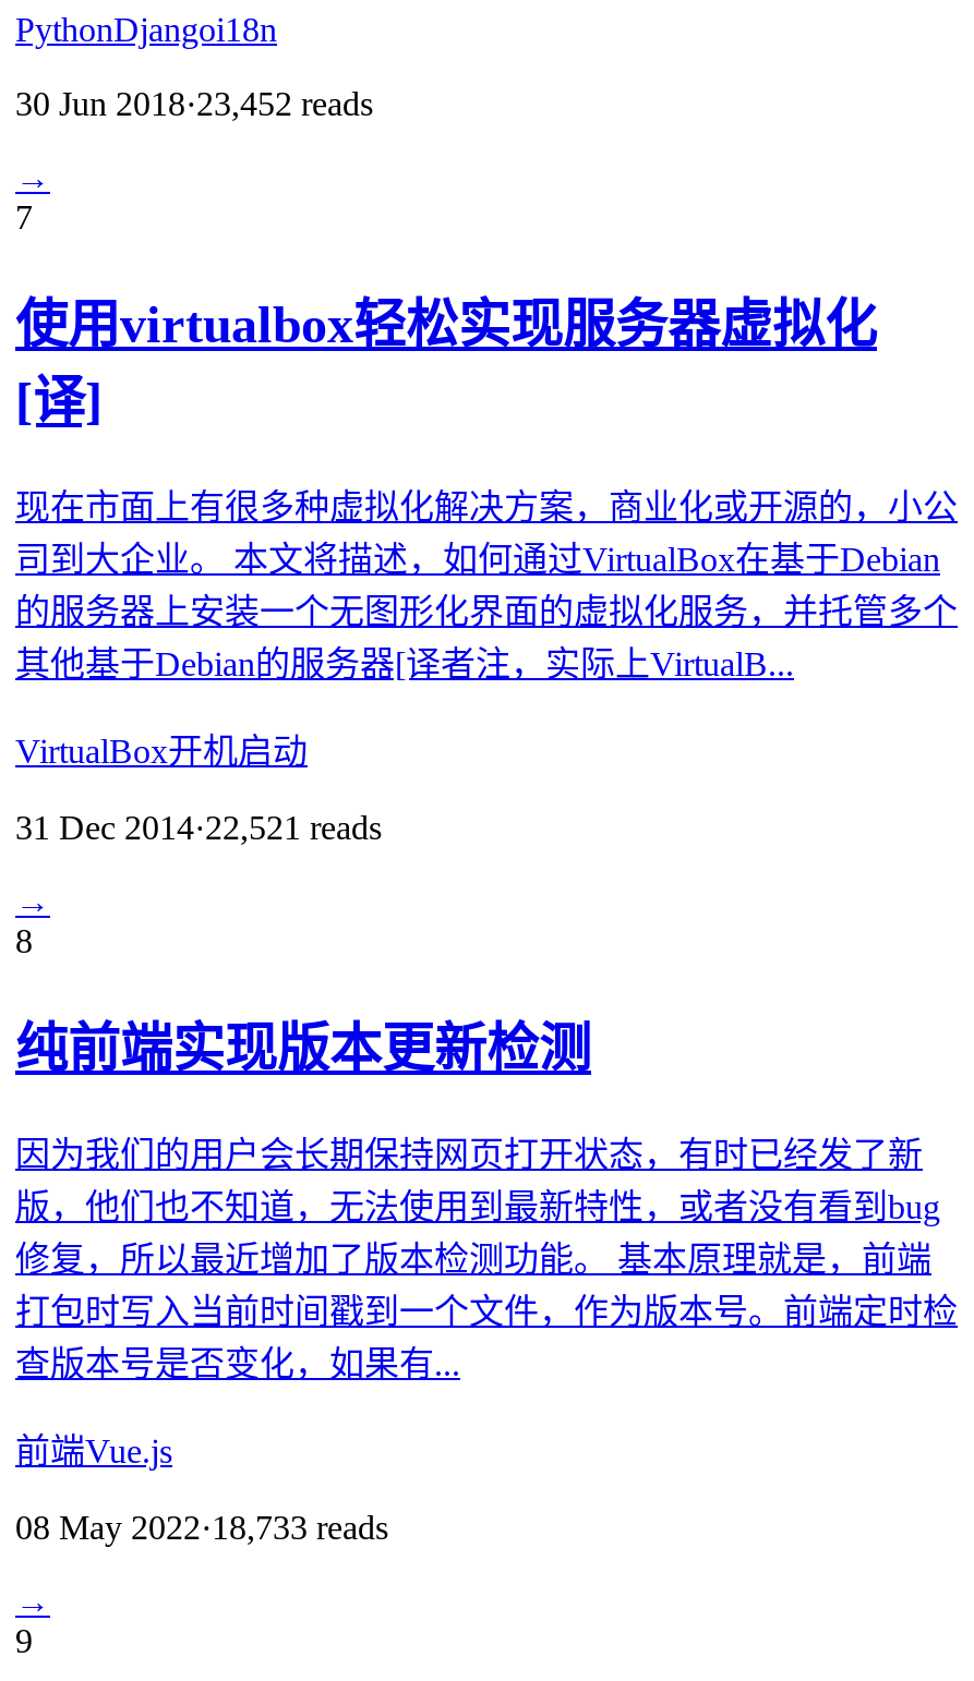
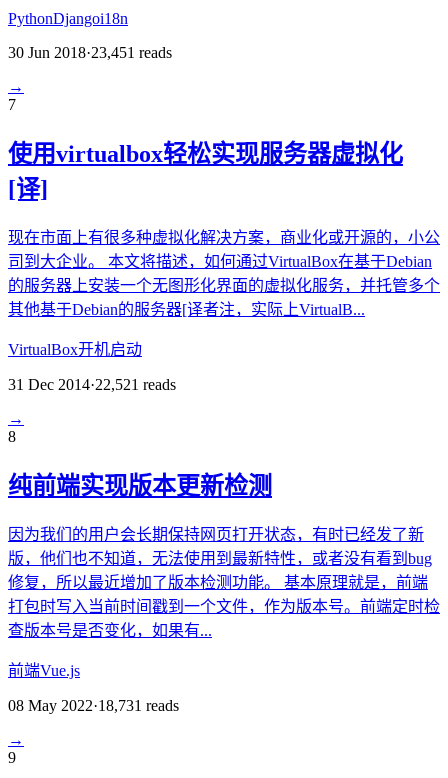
[15,85,373,122] 30 Jun 2018·23,452 reads -> [8,44,172,61] 30 Jun 2018·23,451 reads
[15,1508,388,1545] 08 May 2022 · 18,733 reads -> [8,696,179,713] 08 May 2022 · 18,731 reads

